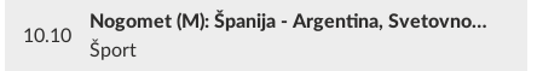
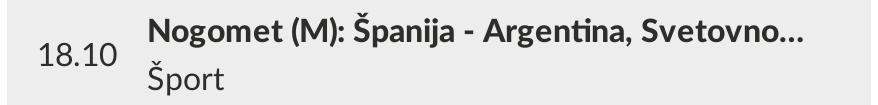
[23,26,71,46] 10.10 -> [37,40,117,72] 18.10

